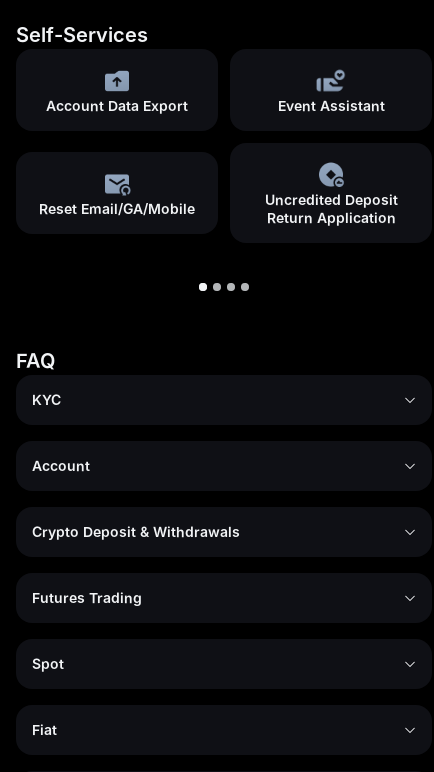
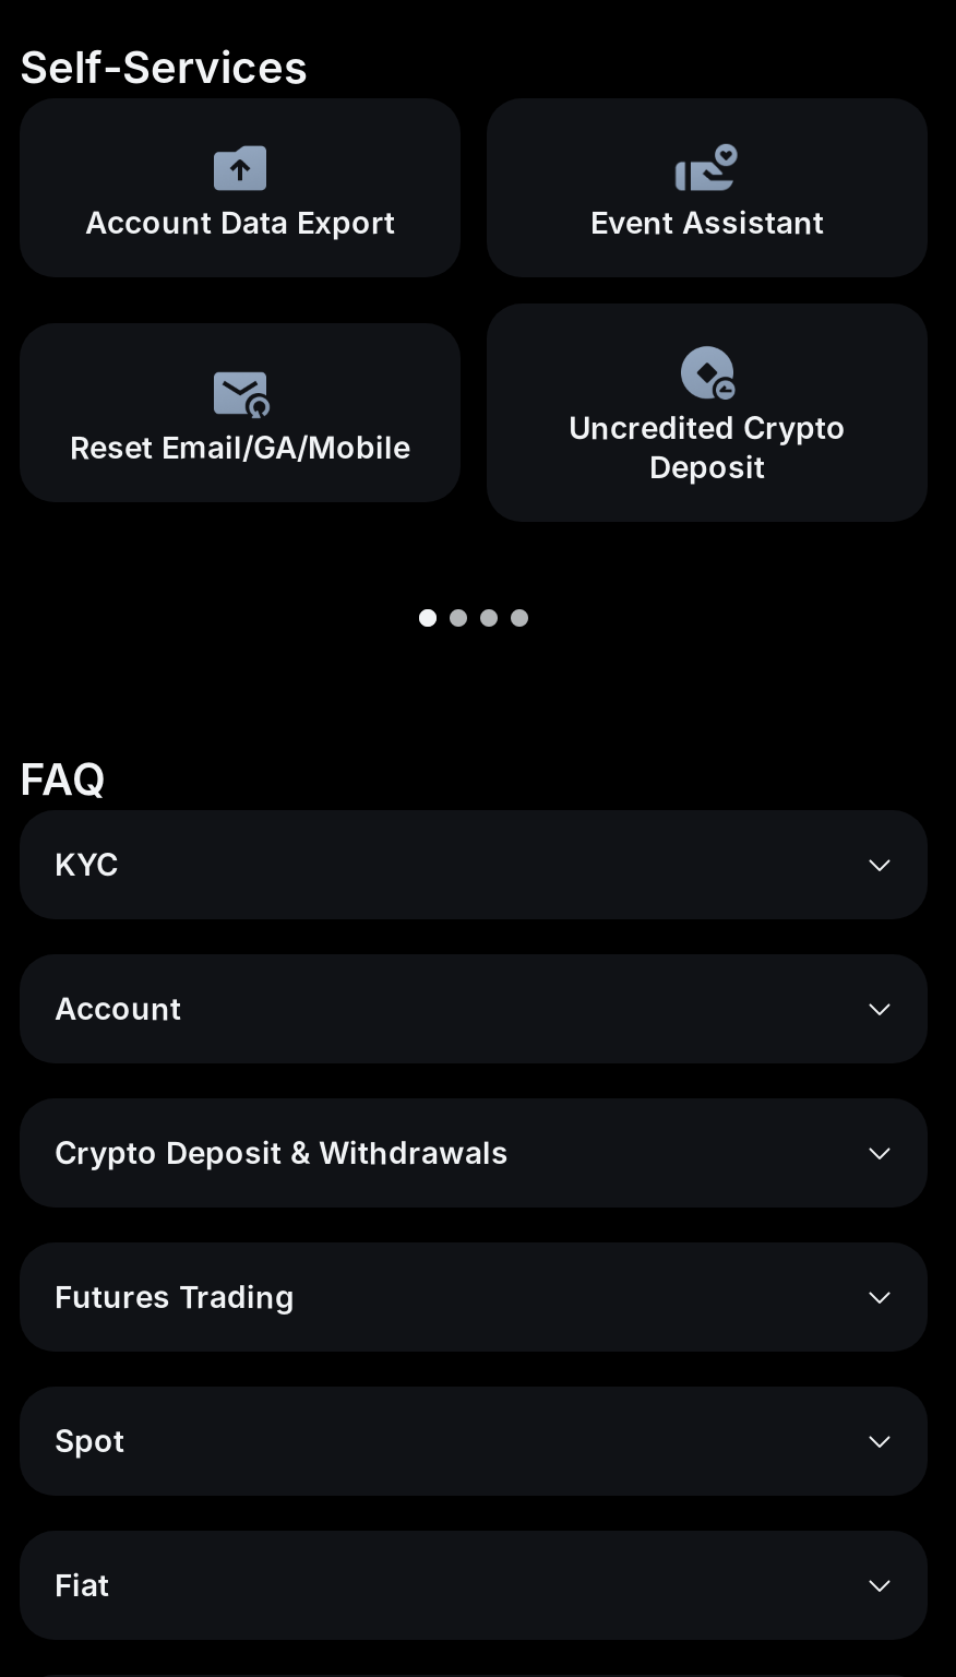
[264,191,397,226] Uncredited Deposit | Return Application -> [569,408,846,485] Uncredited Crypto | Deposit

